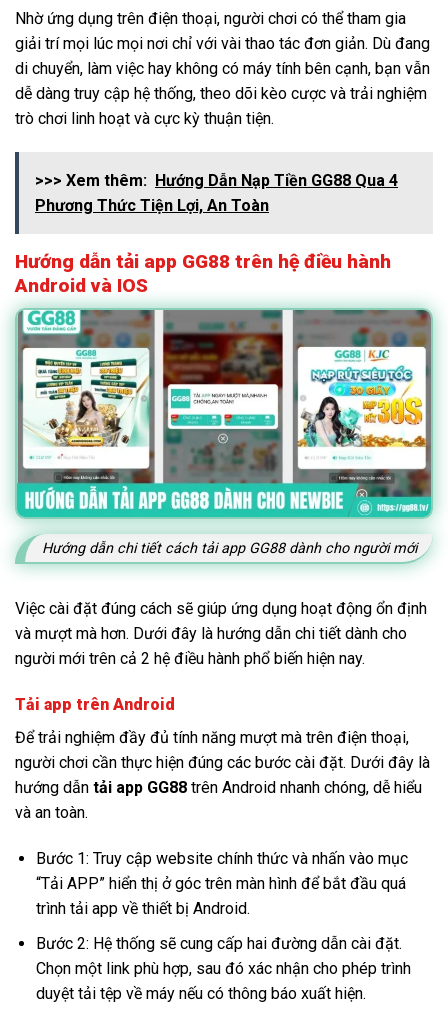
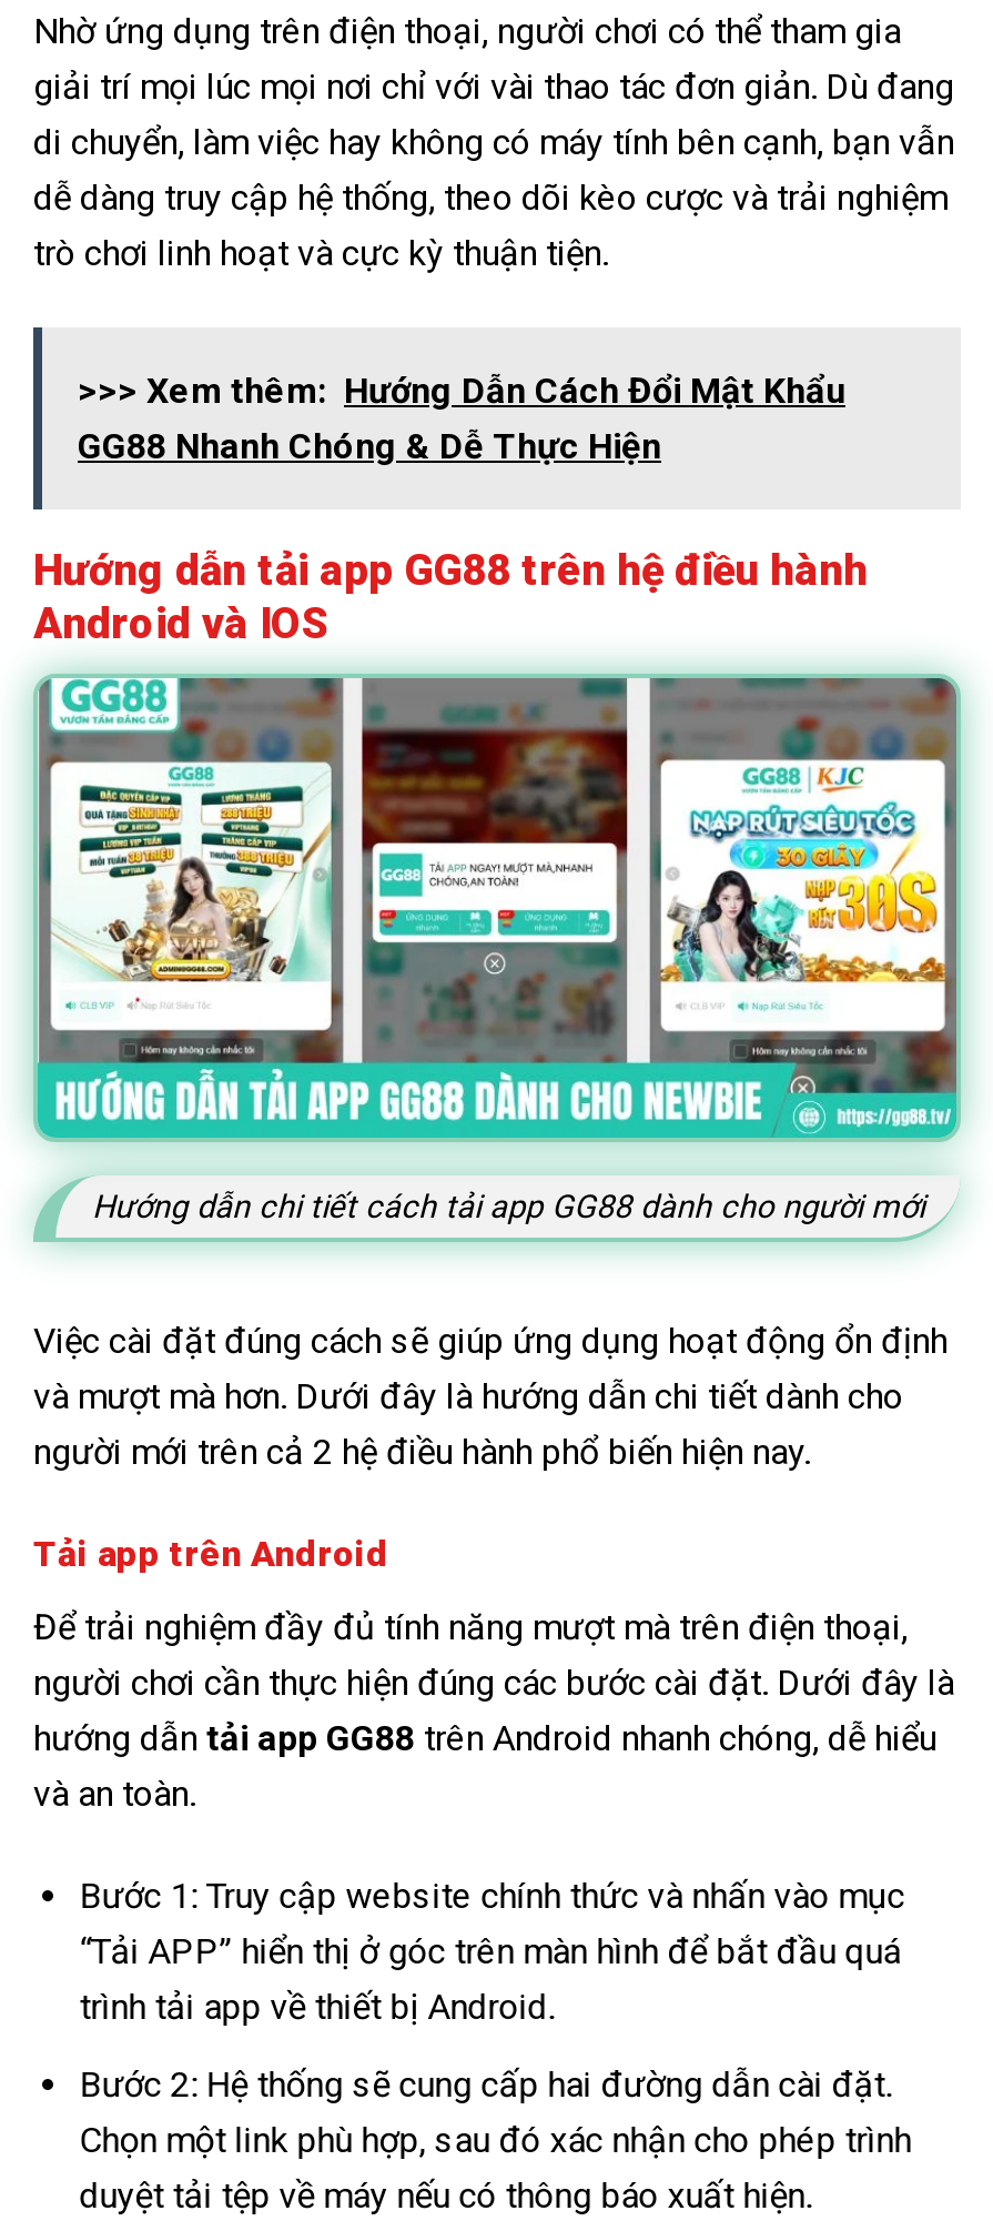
[35,171,398,215] >>> Xem thêm: Hướng Dẫn Nạp Tiền GG88 Qua 4 | Phương Thức Tiện Lợi, An Toàn -> [78,370,845,468] >>> Xem thêm: Hướng Dẫn Cách Đổi Mật Khẩu | GG88 Nhanh Chóng & Dễ Thực Hiện

